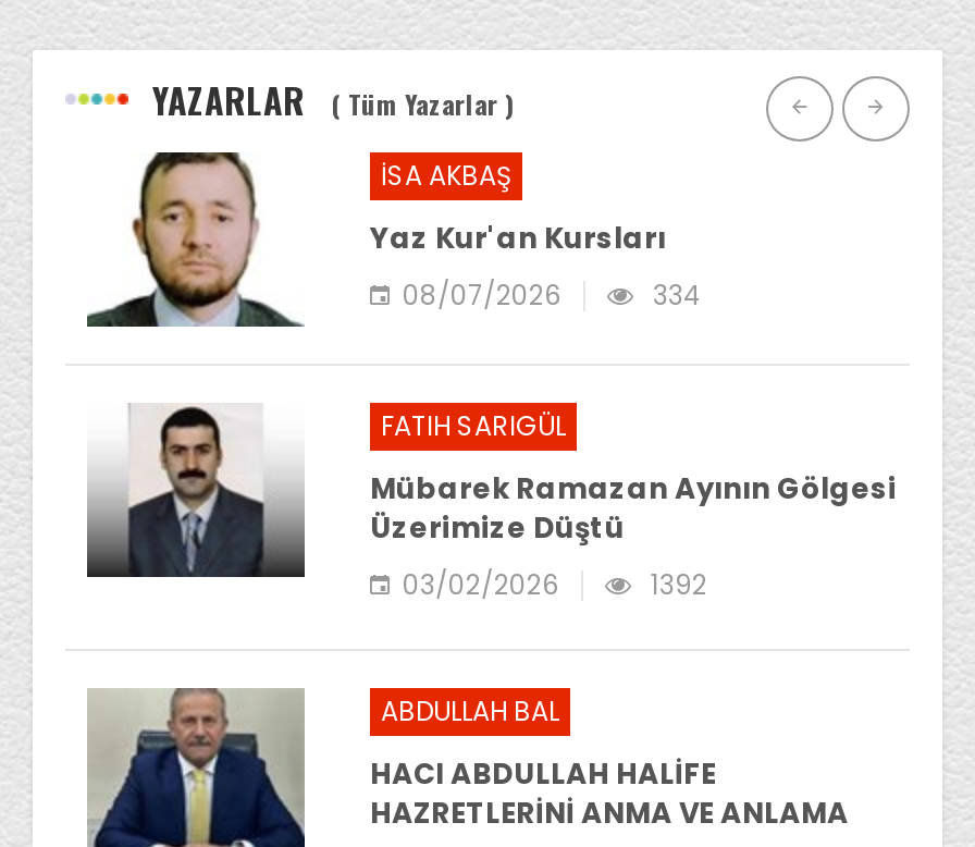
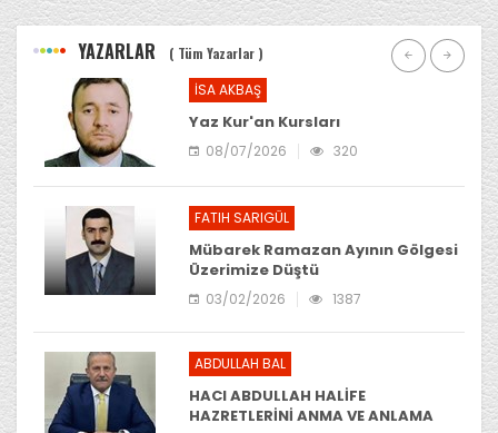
[640,277,701,314] 334 -> [327,141,358,160] 320
[638,566,707,603] 1392 -> [326,290,361,308] 1387

